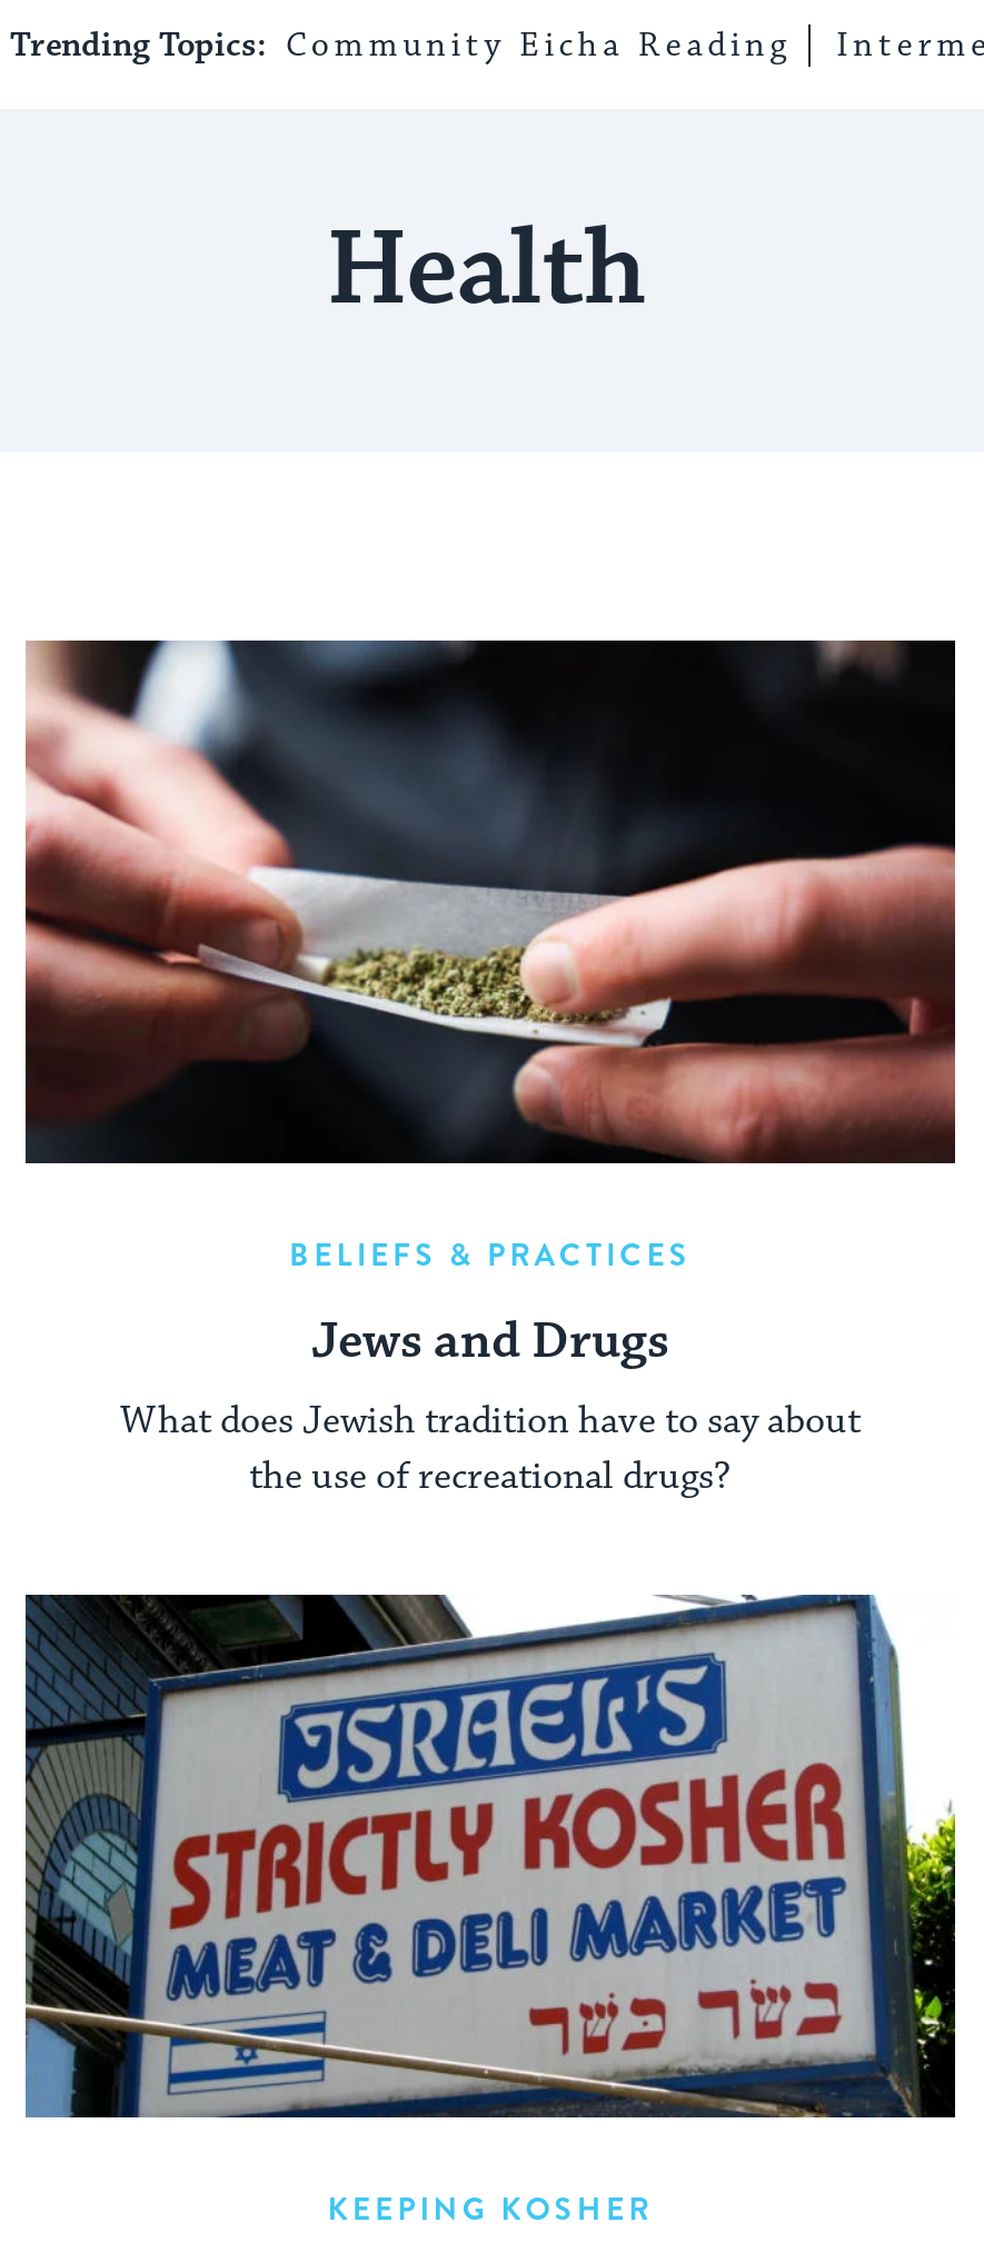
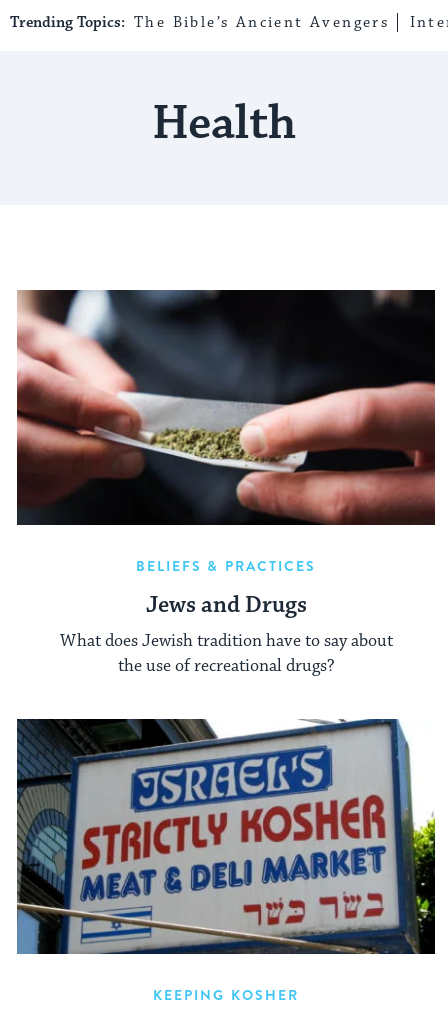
[10,24,791,67] Trending Topics: Community Eicha Reading -> [10,13,389,32] Trending Topics: The Bible’s Ancient Avengers

